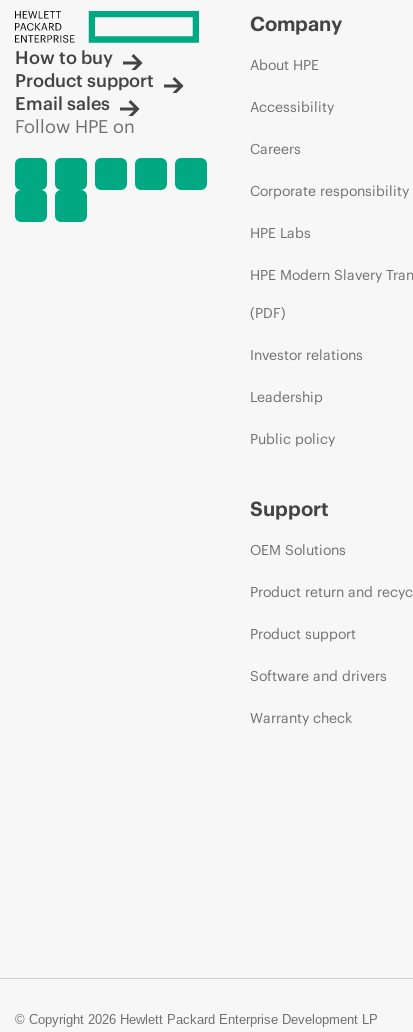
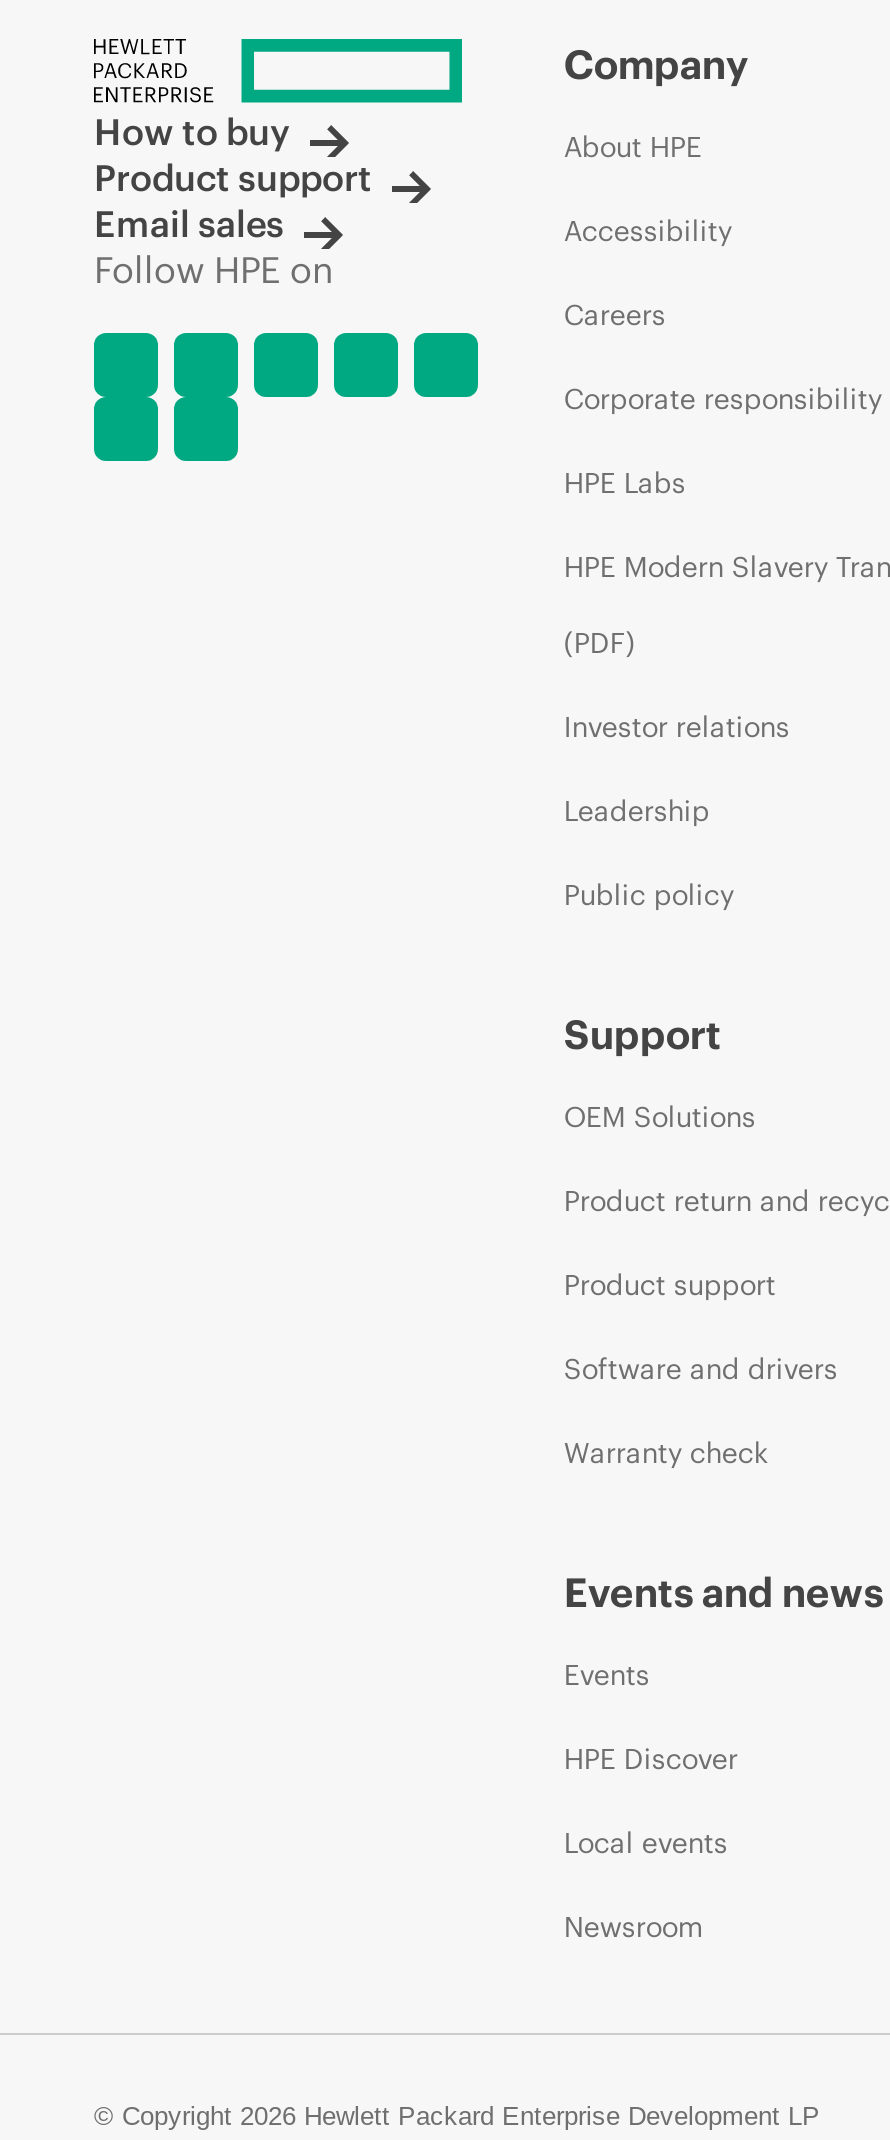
none -> [564,1566,884,1944] Events and news | Events | HPE Discover | Local events | Newsroom

